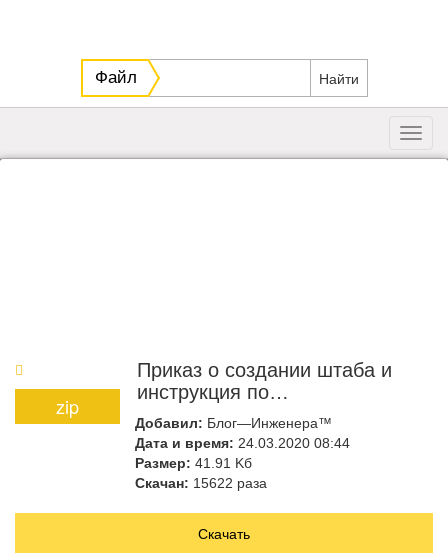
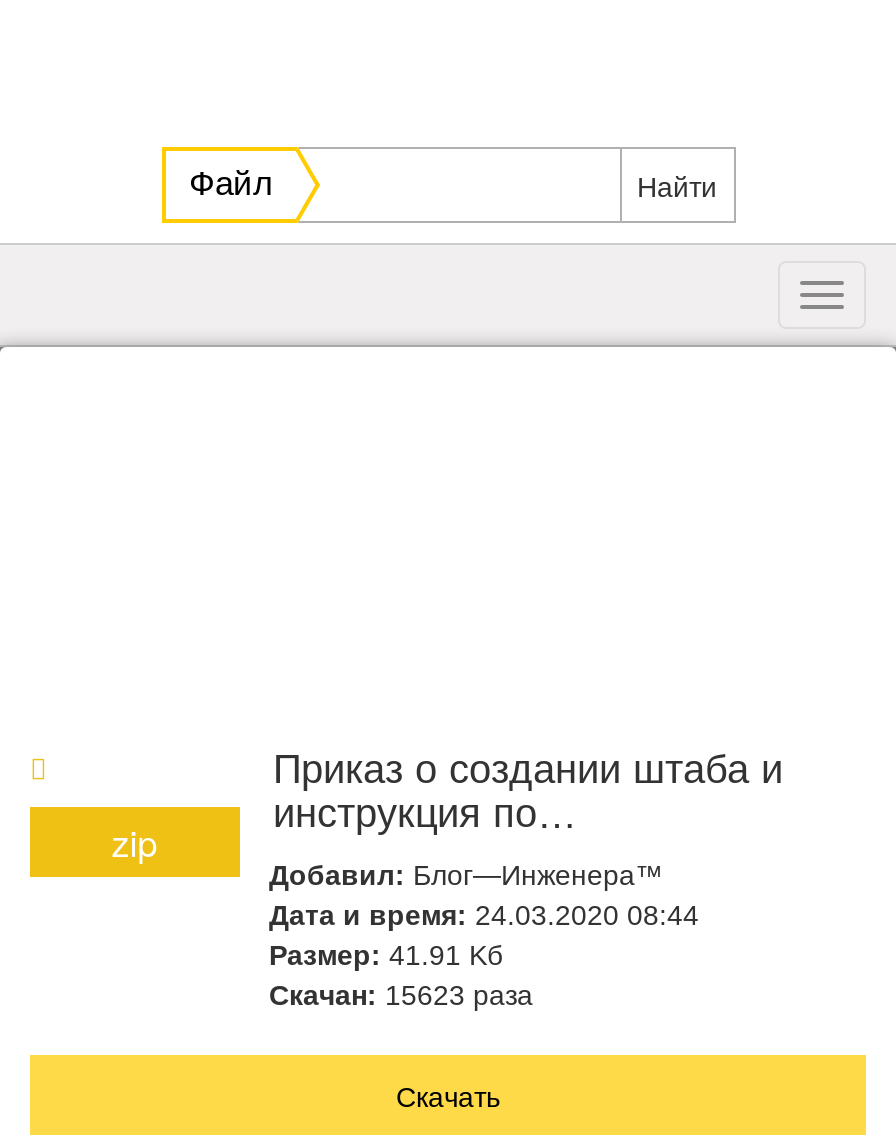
[134,475,270,491] Скачан: 15622 раза -> [269,980,541,1012] Скачан: 15623 раза

